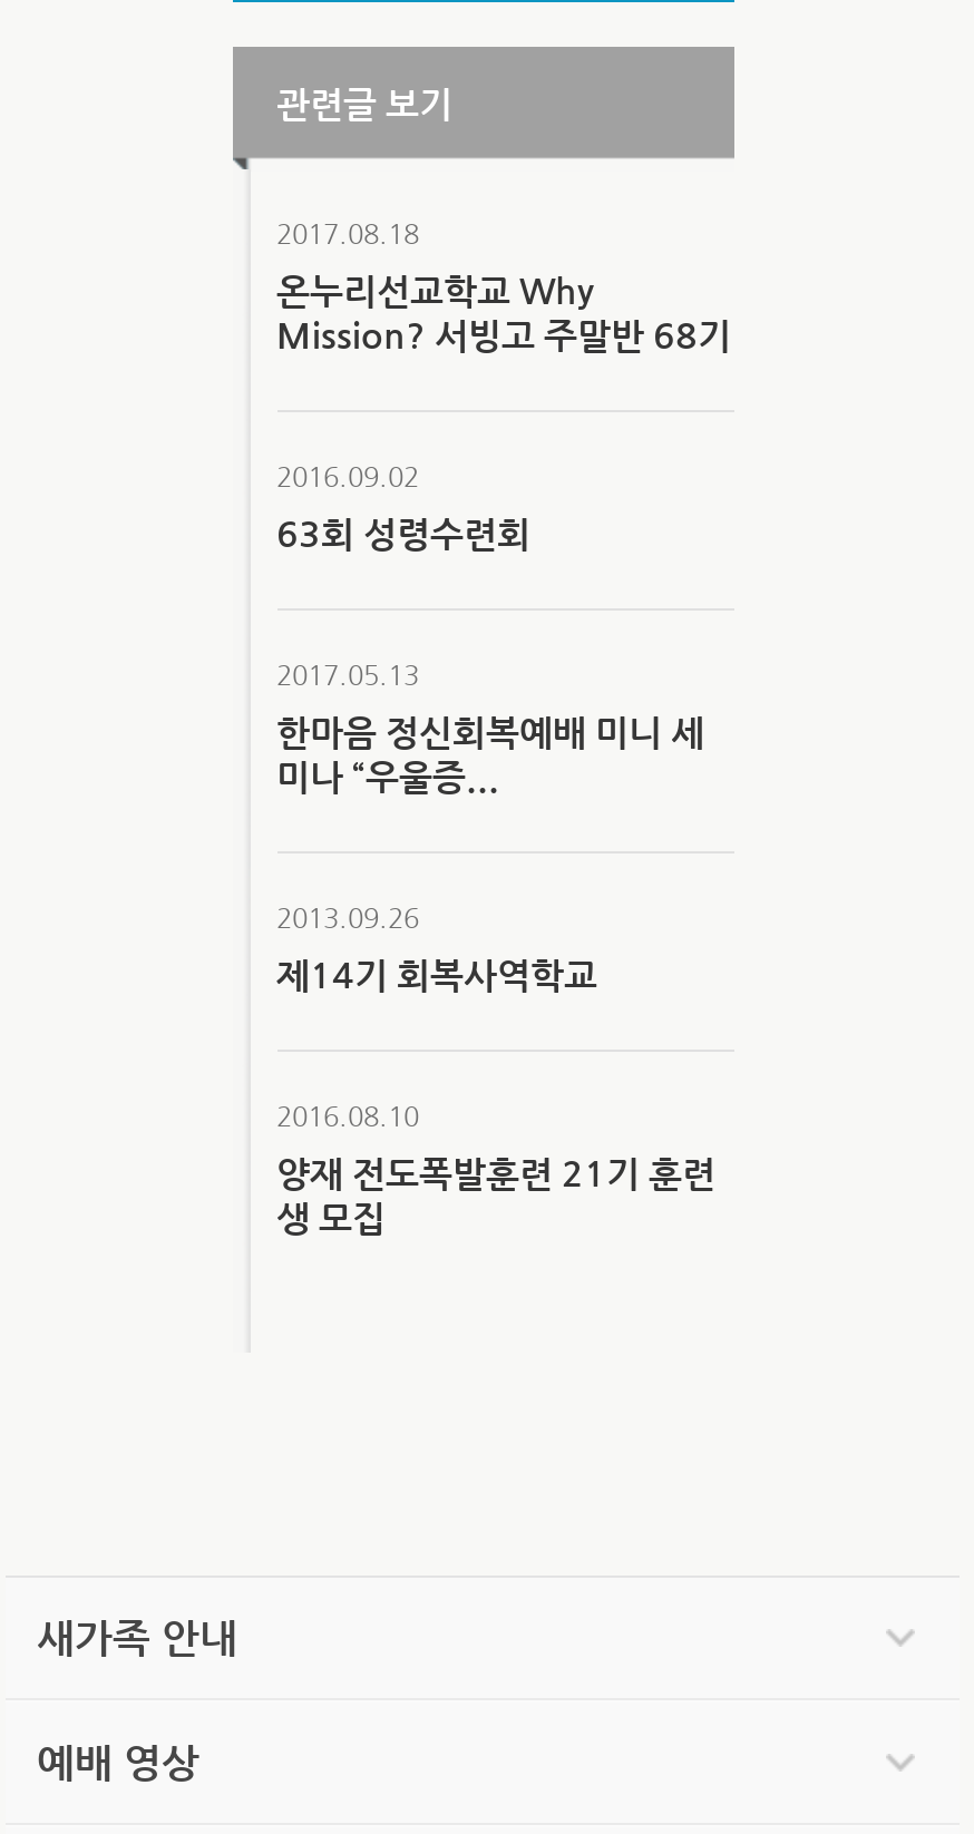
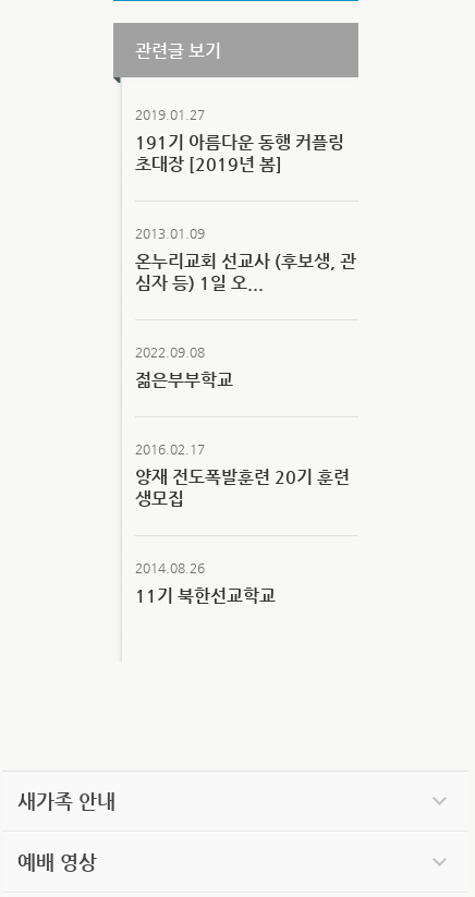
[276,219,419,250] 2017.08.18 -> [135,107,204,122] 2019.01.27
[276,270,731,357] 온누리선교학교 Why | Mission? 서빙고 주말반 68기 -> [135,132,344,175] 191기 아름다운 동행 커플링 | 초대장 [2019년 봄]
[276,462,419,493] 2016.09.02 -> [135,226,204,241] 2013.01.09
[276,513,530,556] 63회 성령수련회 -> [135,251,356,294] 온누리교회 선교사 (후보생, 관 | 심자 등) 1일 오...
[276,660,419,691] 2017.05.13 -> [135,345,204,360] 2022.09.08
[276,712,704,798] 한마음 정신회복예배 미니 세 | 미나 “우울증... -> [135,370,233,391] 젊은부부학교
[276,903,419,934] 2013.09.26 -> [135,442,204,457] 2016.02.17
[276,954,597,997] 제14기 회복사역학교 -> [135,467,349,509] 양재 전도폭발훈련 20기 훈련 | 생모집
[276,1102,419,1133] 2016.08.10 -> [135,561,204,576] 2014.08.26
[276,1153,715,1240] 양재 전도폭발훈련 21기 훈련 | 생 모집 -> [135,586,275,606] 11기 북한선교학교

